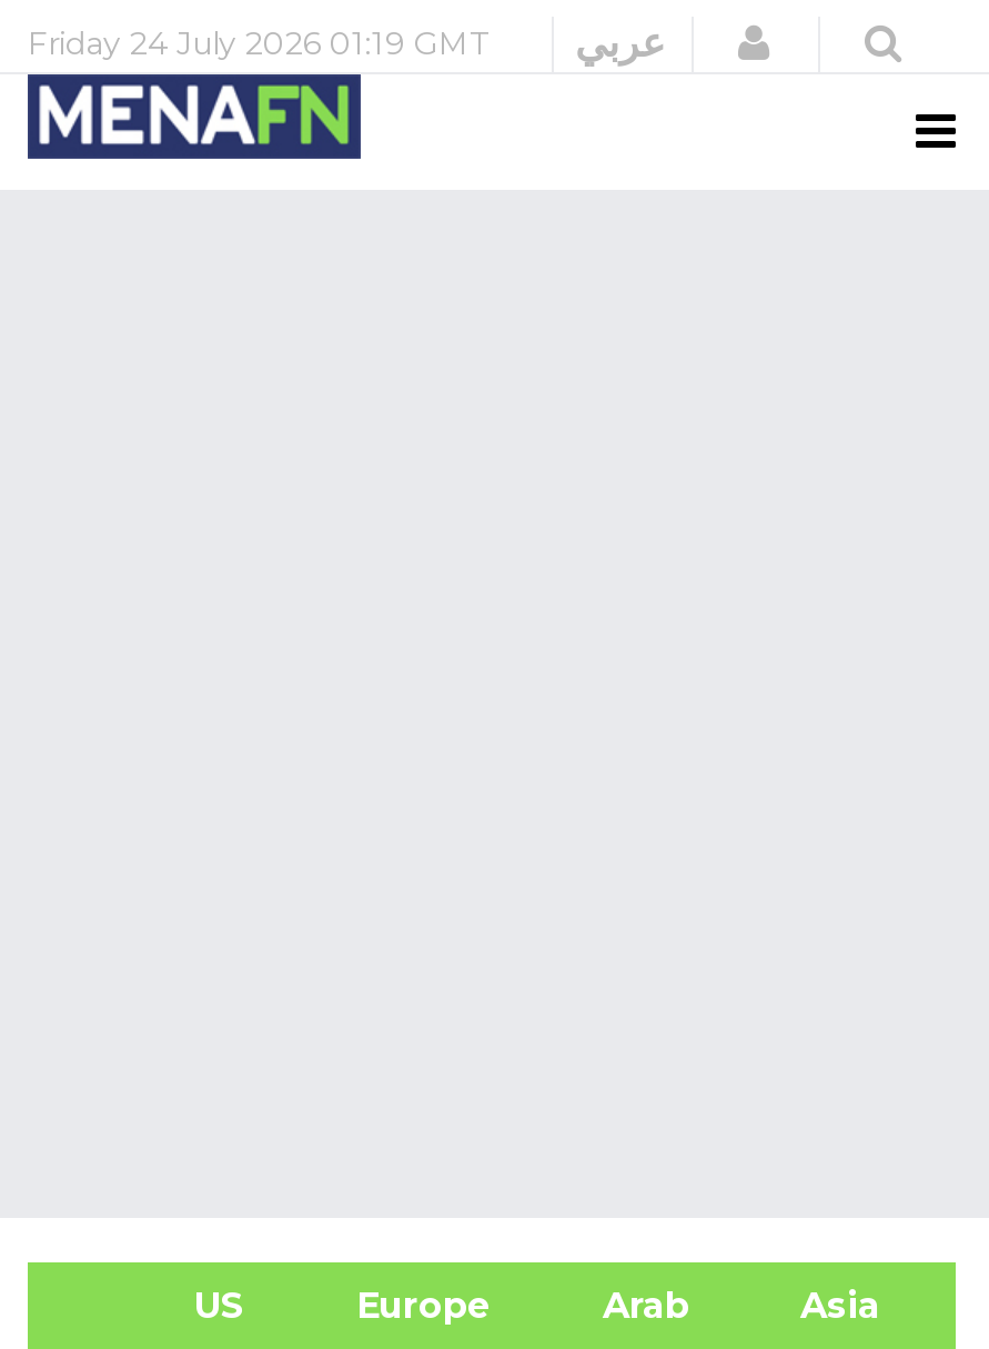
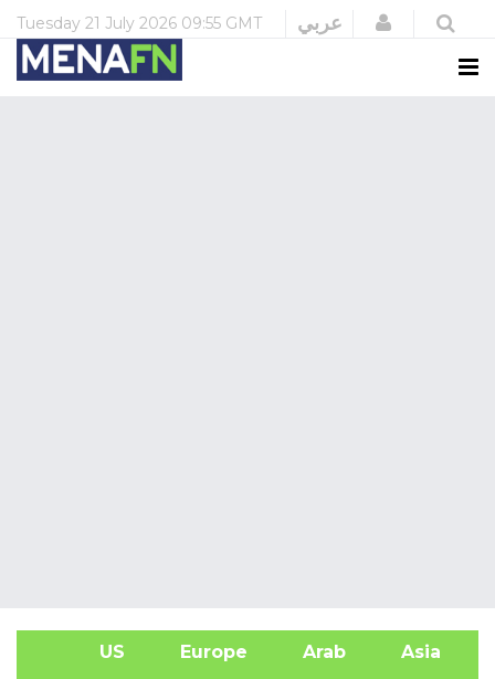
[28,23,487,63] Friday 24 July 2026 01:19 GMT -> [17,13,262,33] Tuesday 21 July 2026 09:55 GMT

